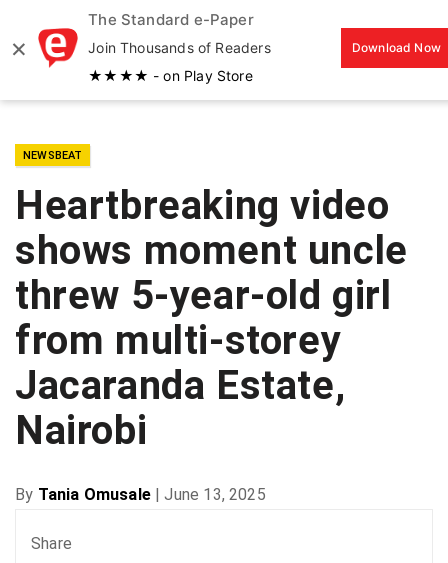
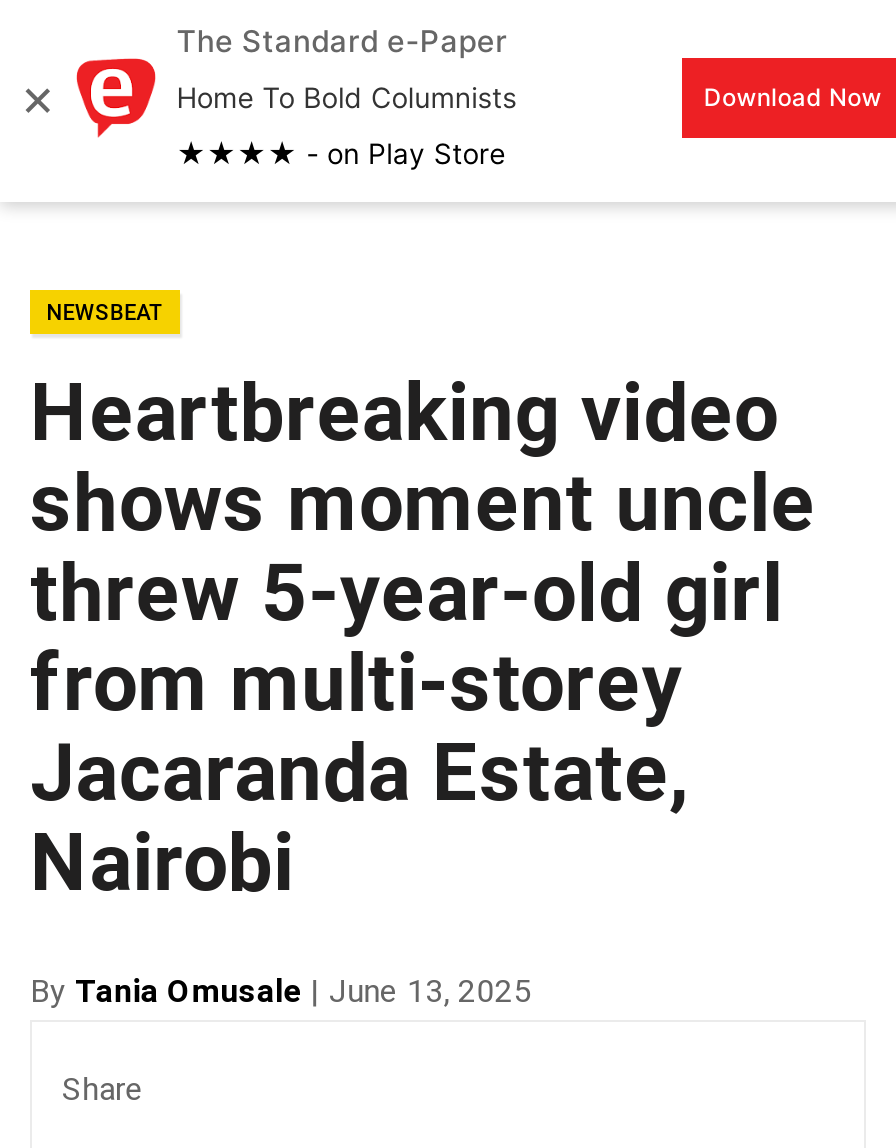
[88,39,271,56] Join Thousands of Readers -> [176,80,517,114] Home To Bold Columnists

